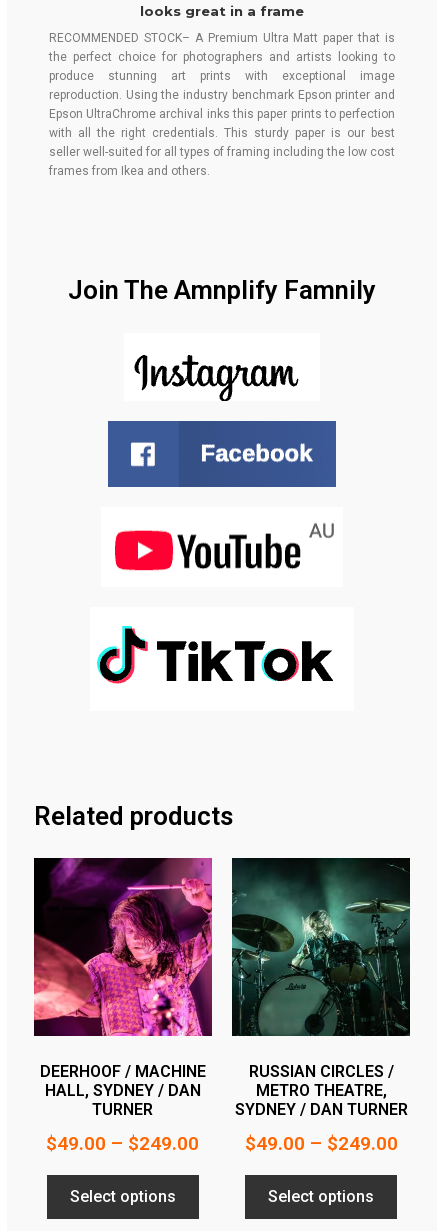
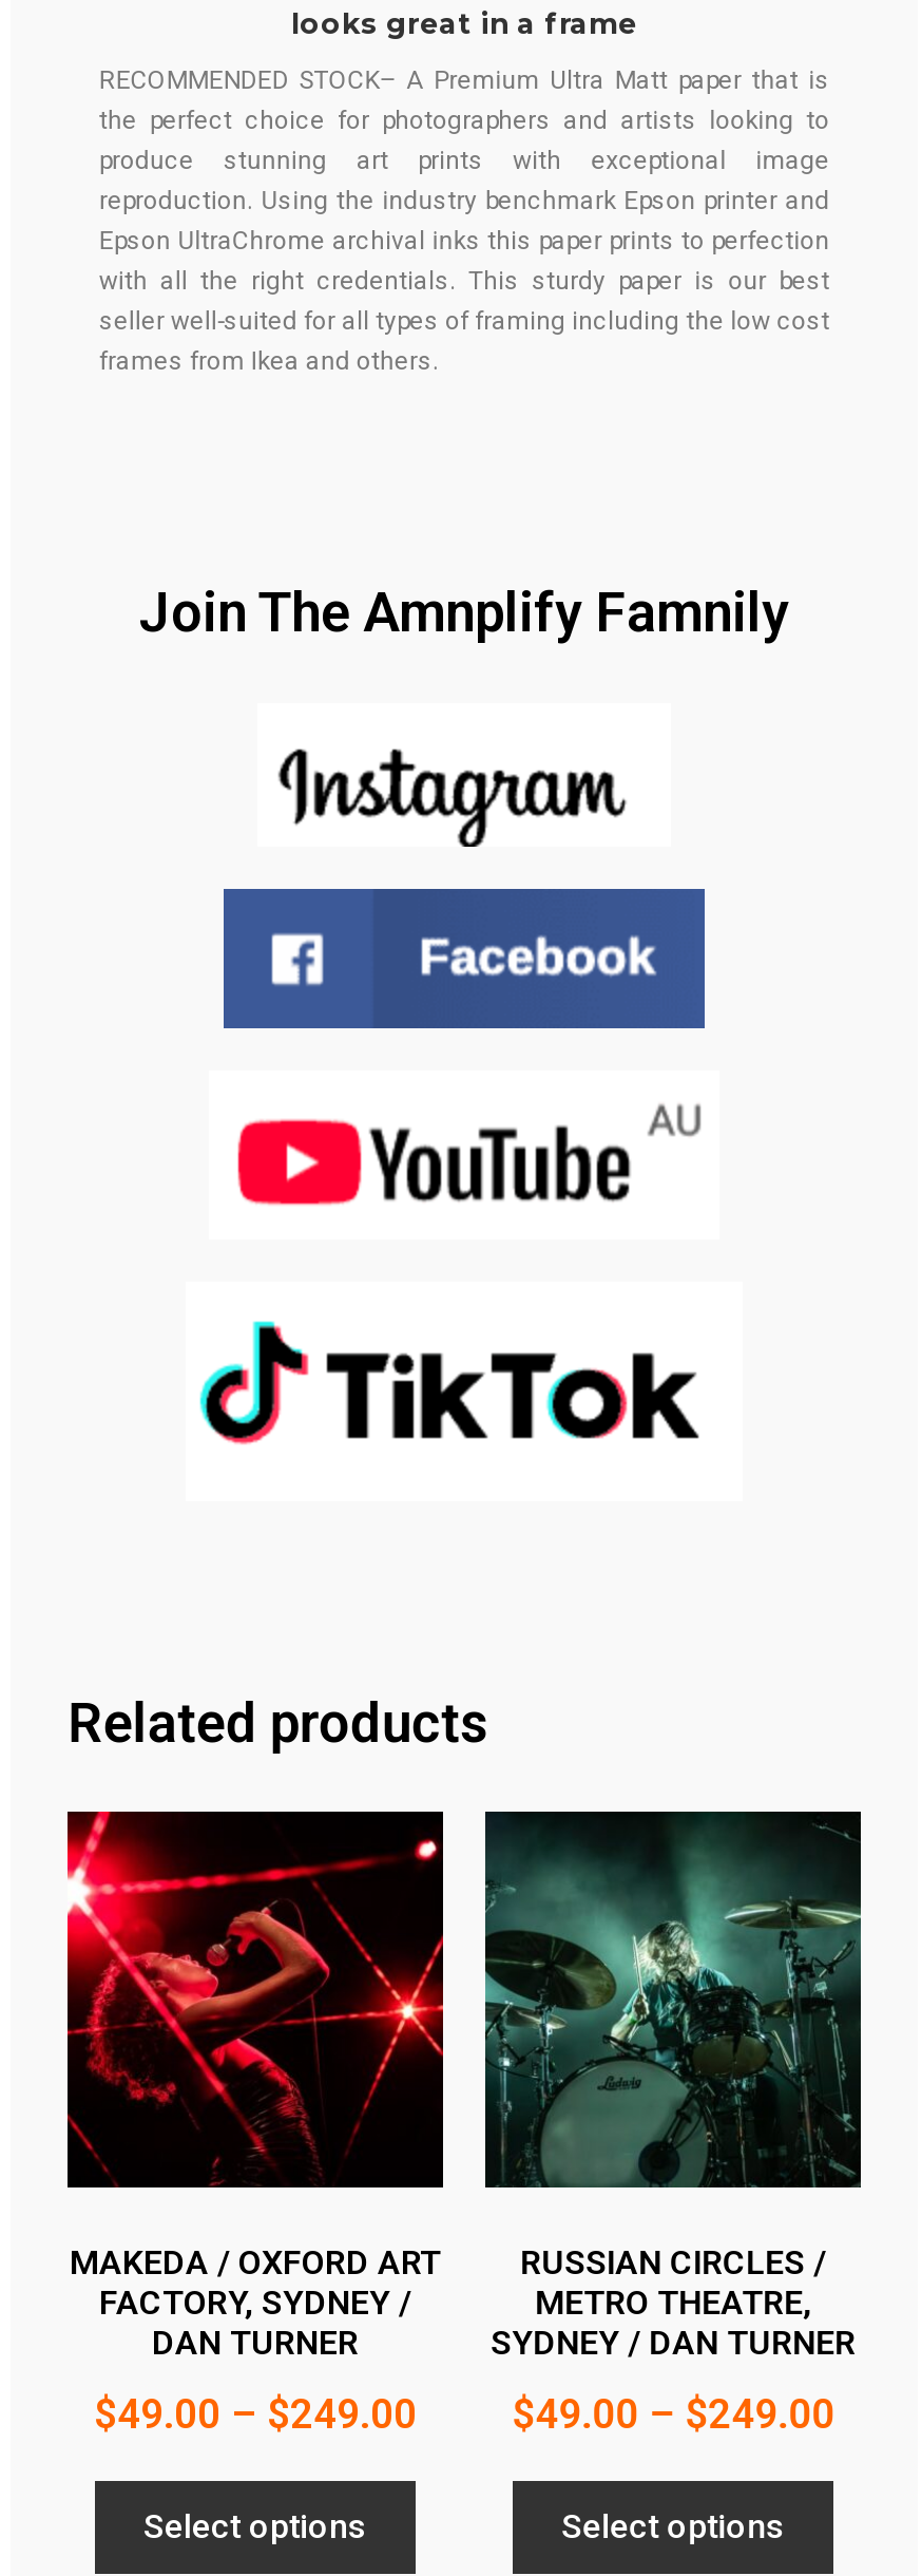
[33,857,213,1119] [image] | DEERHOOF / MACHINE | HALL, SYDNEY / DAN | TURNER -> [65,1810,445,2363] [image] | MAKEDA / OXFORD ART | FACTORY, SYDNEY / | DAN TURNER

